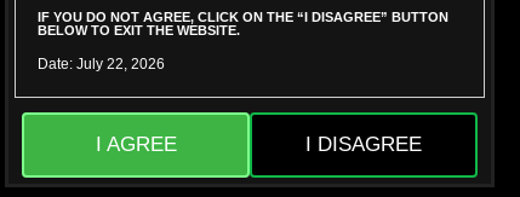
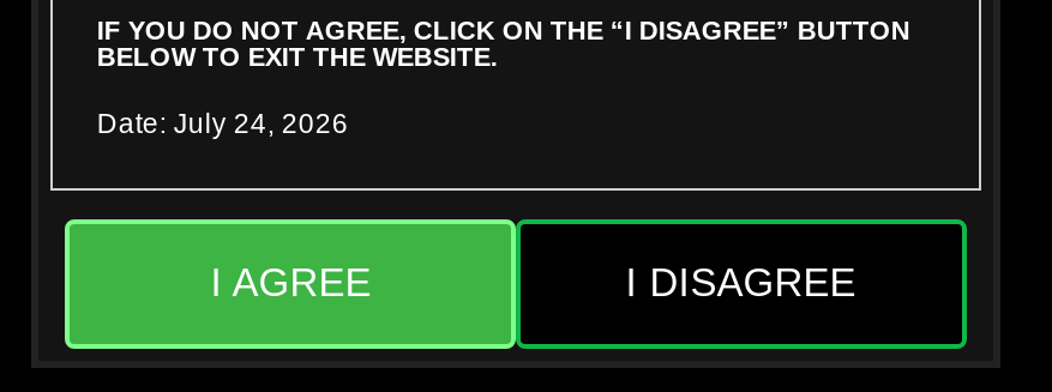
[38,56,165,72] Date: July 22, 2026 -> [97,108,349,139] Date: July 24, 2026

